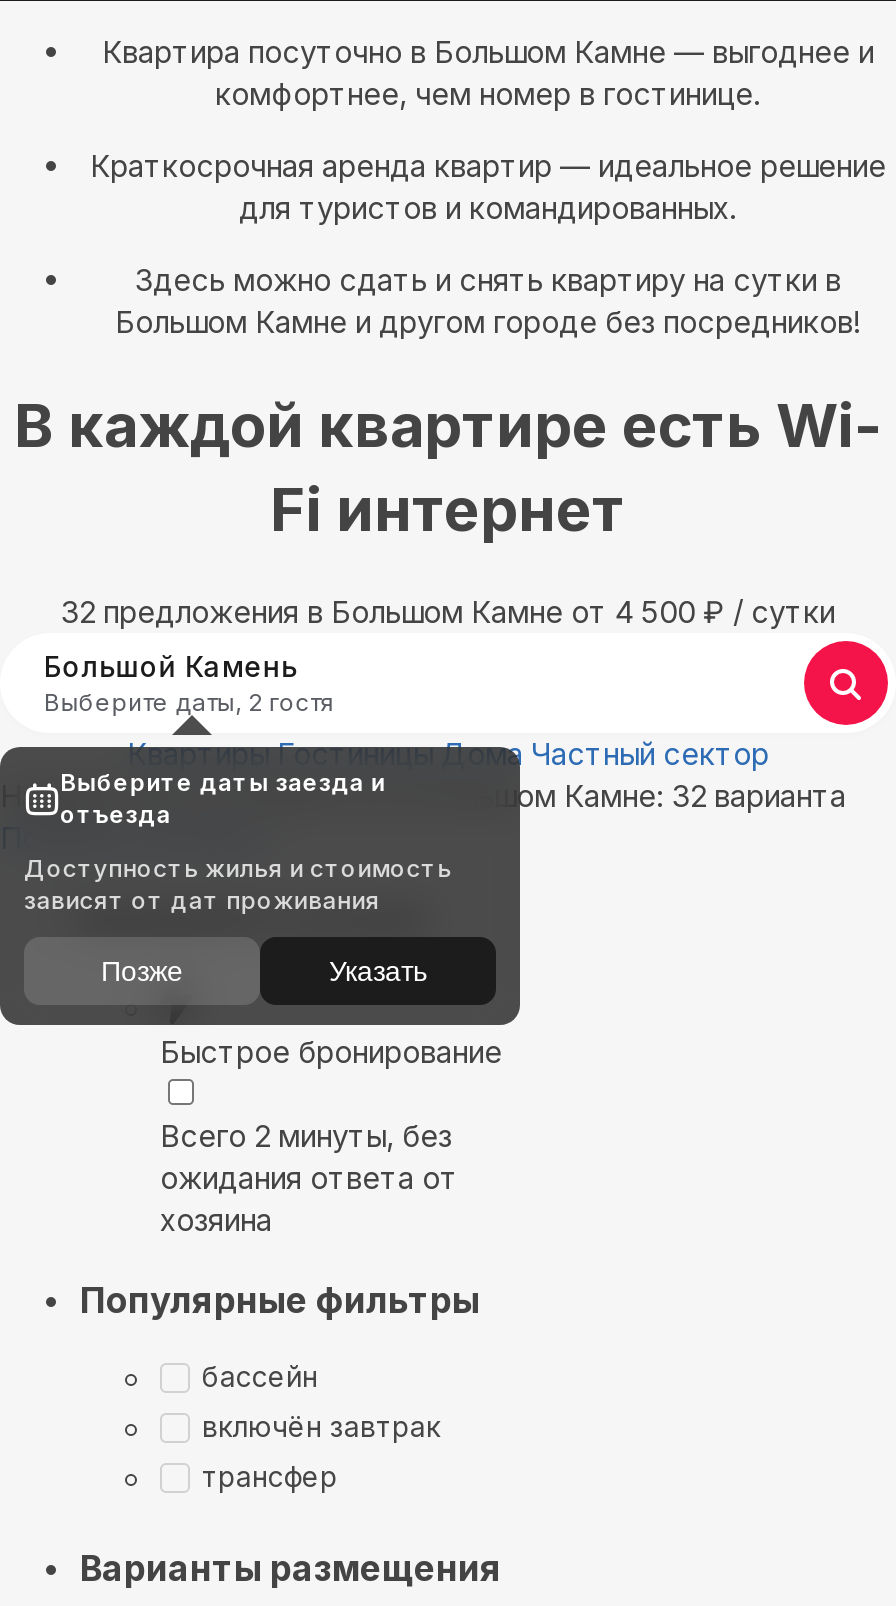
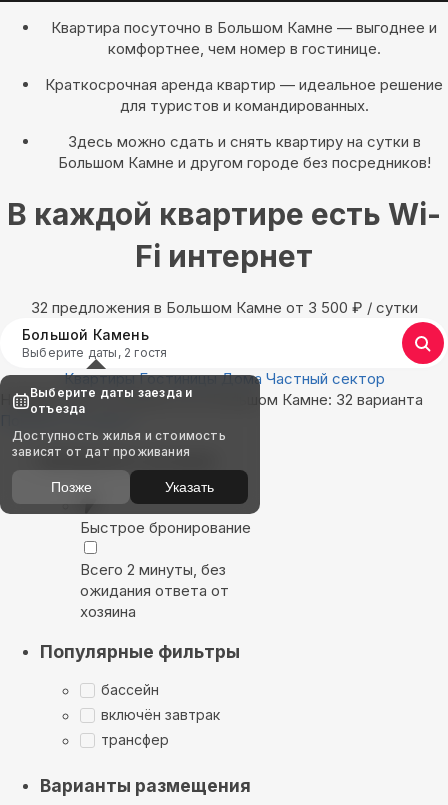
[61,593,835,631] 32 предложения в Большом Камне oт 4 500 ₽ / сутки -> [30,298,417,317] 32 предложения в Большом Камне oт 3 500 ₽ / сутки

